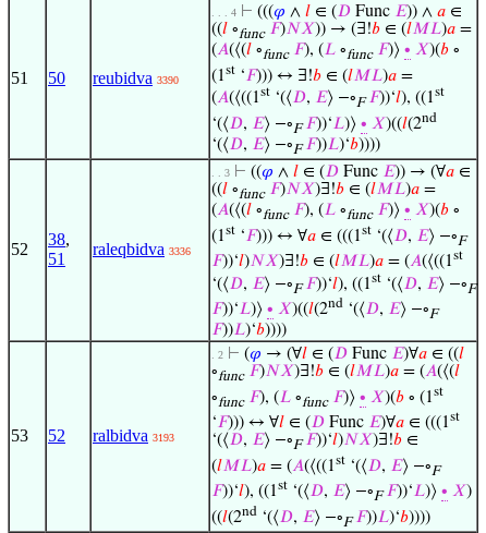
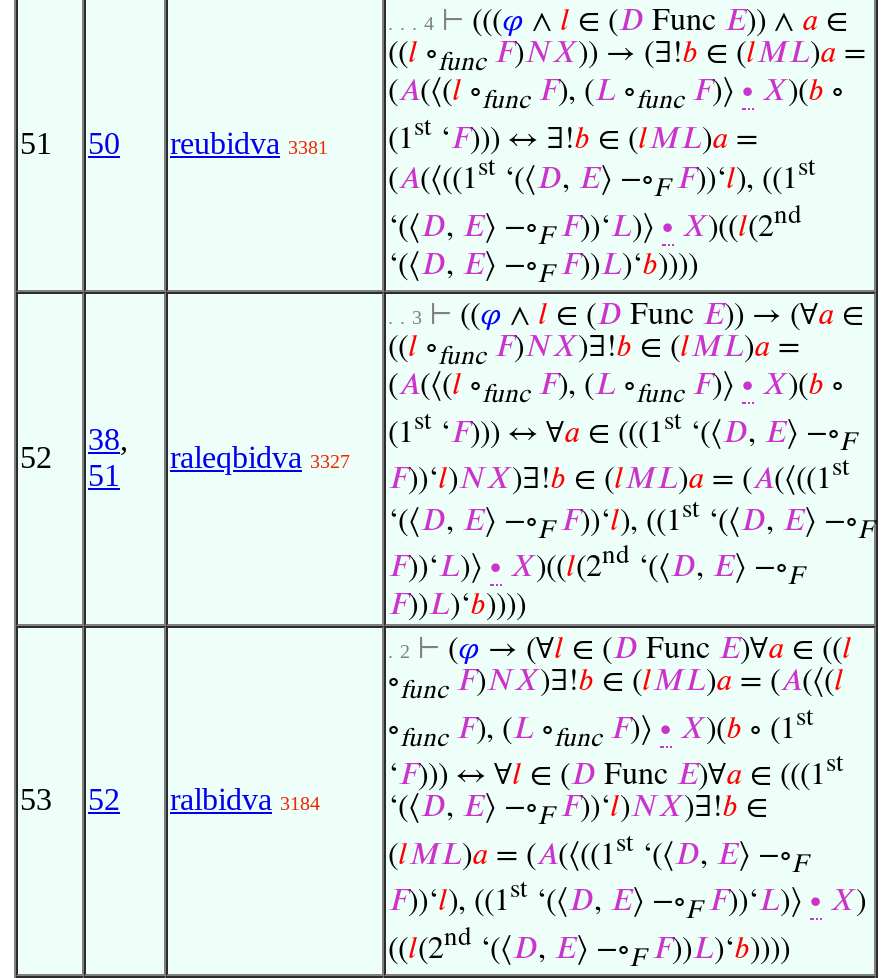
[93,69,179,87] reubidva 3390 -> [170,126,328,160] reubidva 3381
[93,240,191,258] raleqbidva 3336 -> [170,440,350,474] raleqbidva 3327
[93,426,174,445] ralbidva 3193 -> [170,782,320,816] ralbidva 3184

